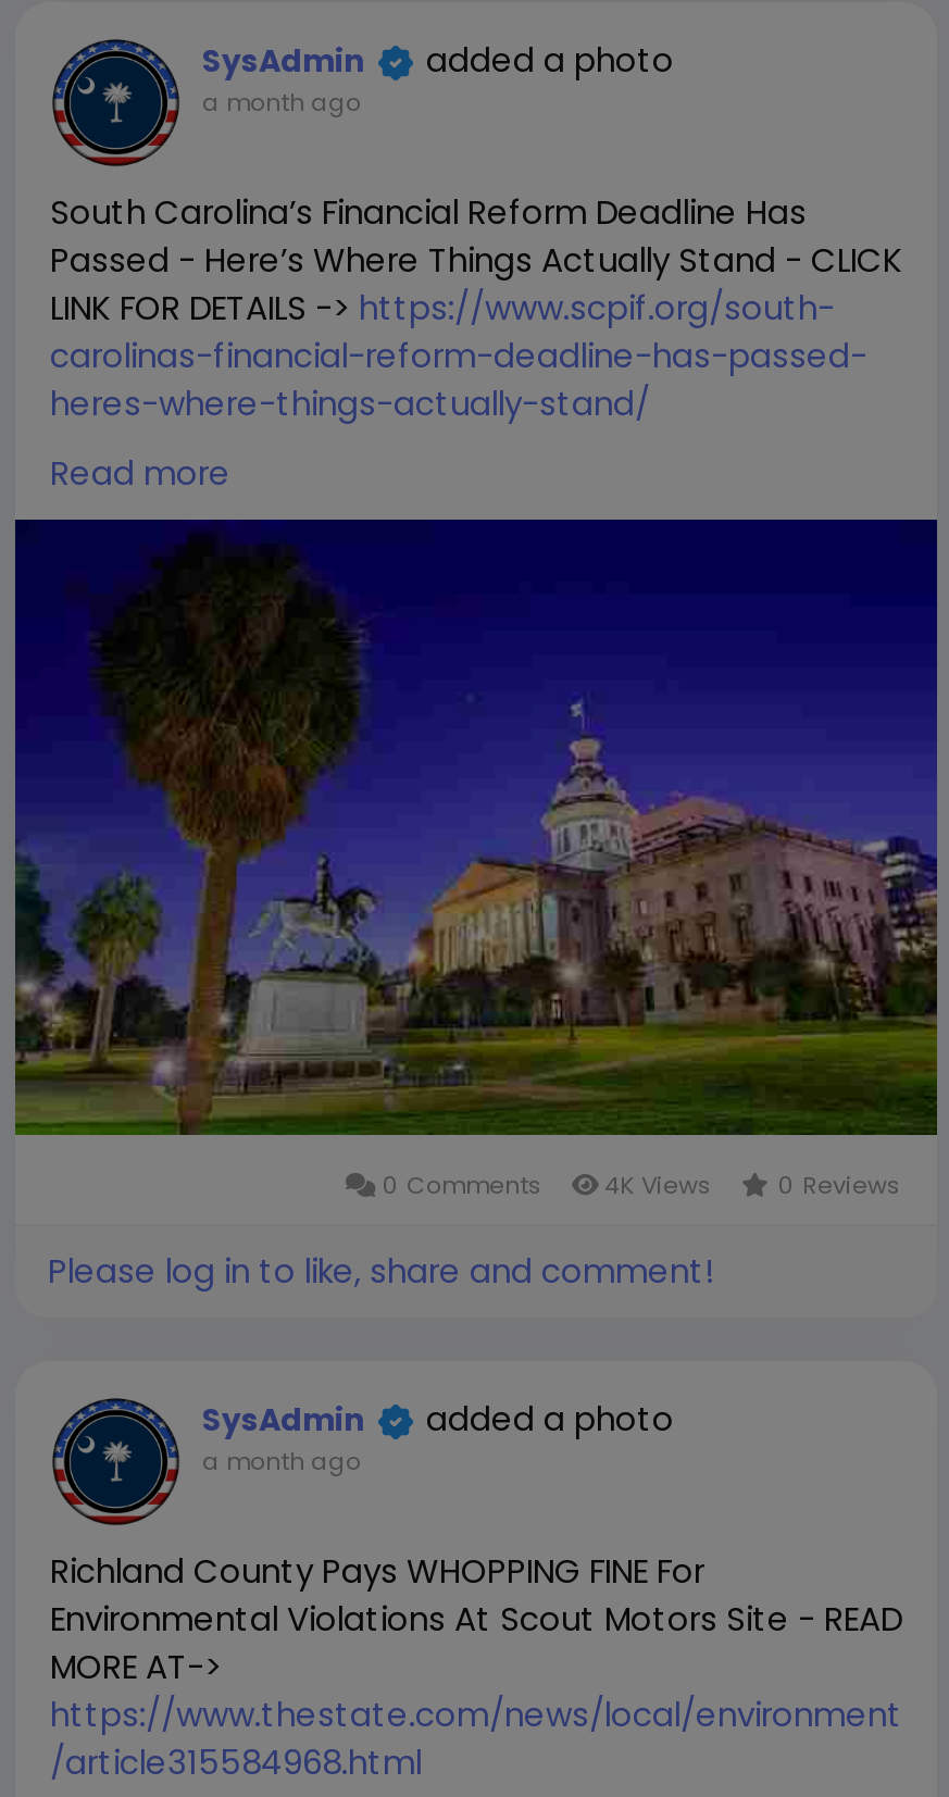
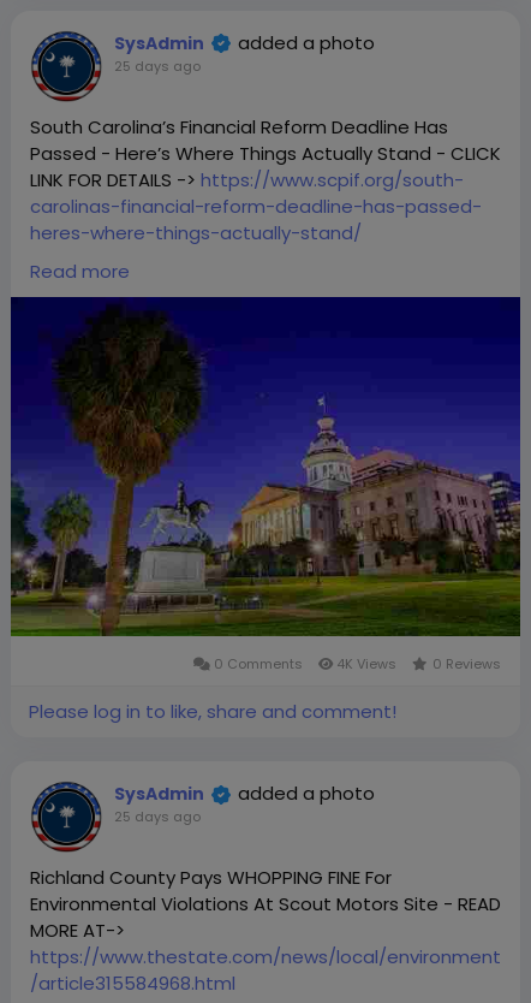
[202,85,361,120] a month ago -> [114,56,201,75] 25 days ago
[202,1443,361,1478] a month ago -> [114,807,201,826] 25 days ago

